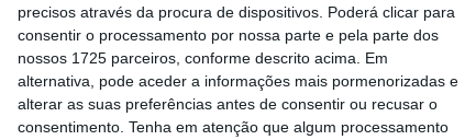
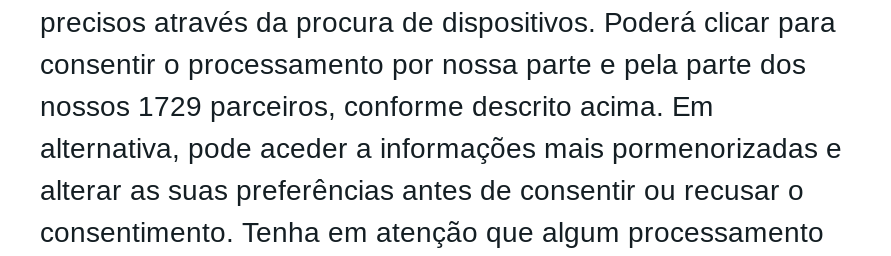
[18,49,388,67] nossos 1725 parceiros, conforme descrito acima. Em -> [40,90,714,122] nossos 1729 parceiros, conforme descrito acima. Em

